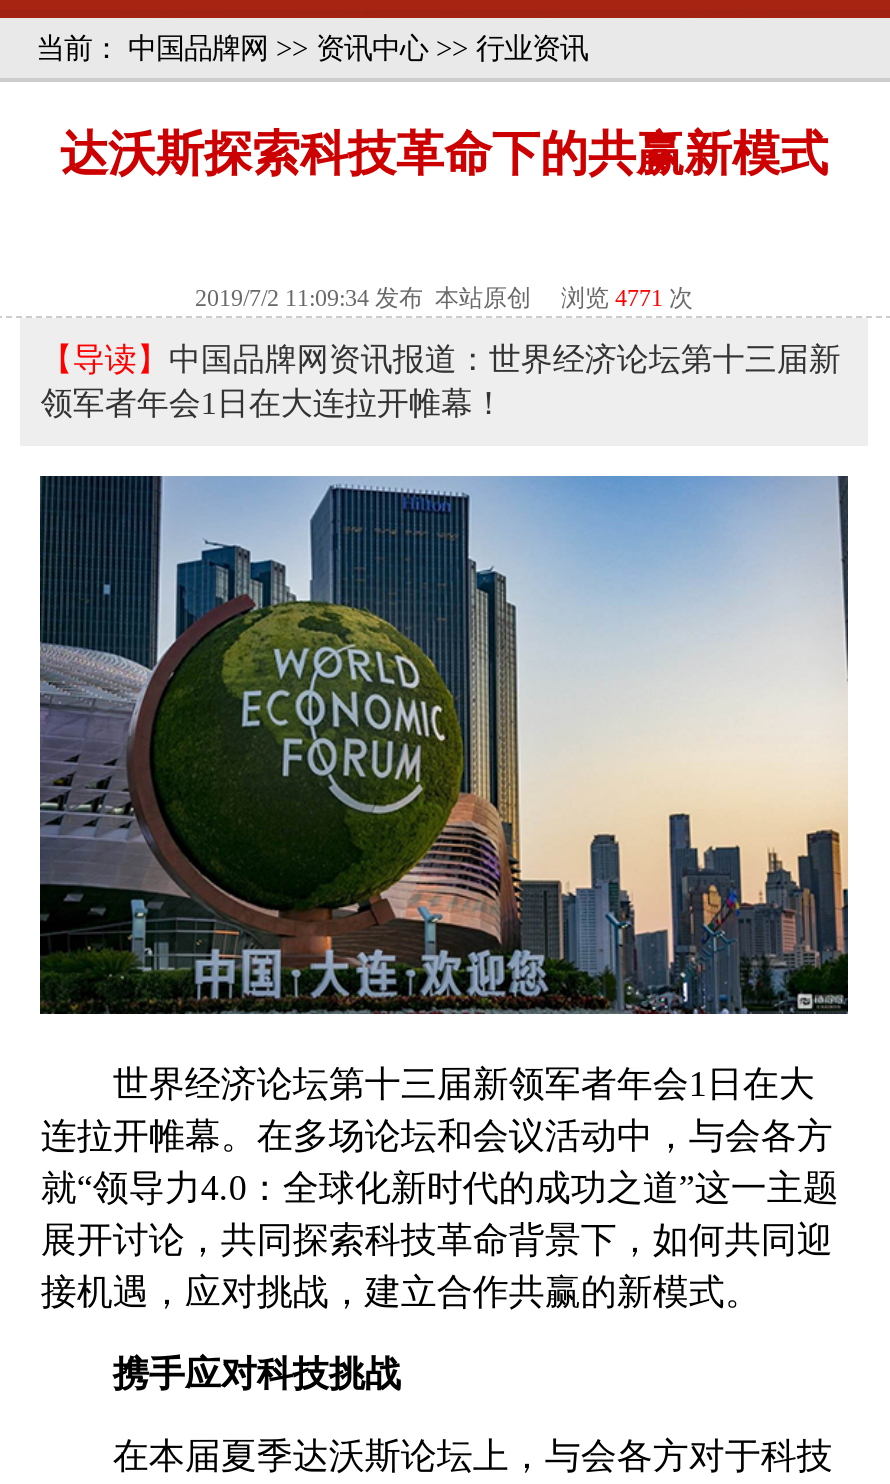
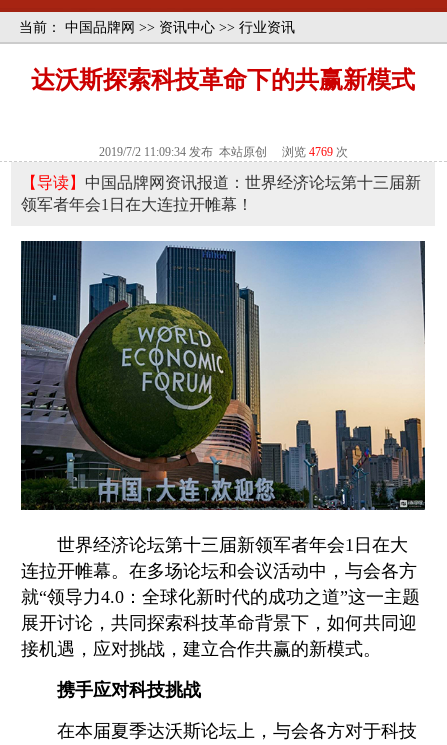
[195,284,693,312] 2019/7/2 11:09:34 发布 本站原创 浏览4771次 -> [98,145,347,159] 2019/7/2 11:09:34 发布 本站原创 浏览4769次

